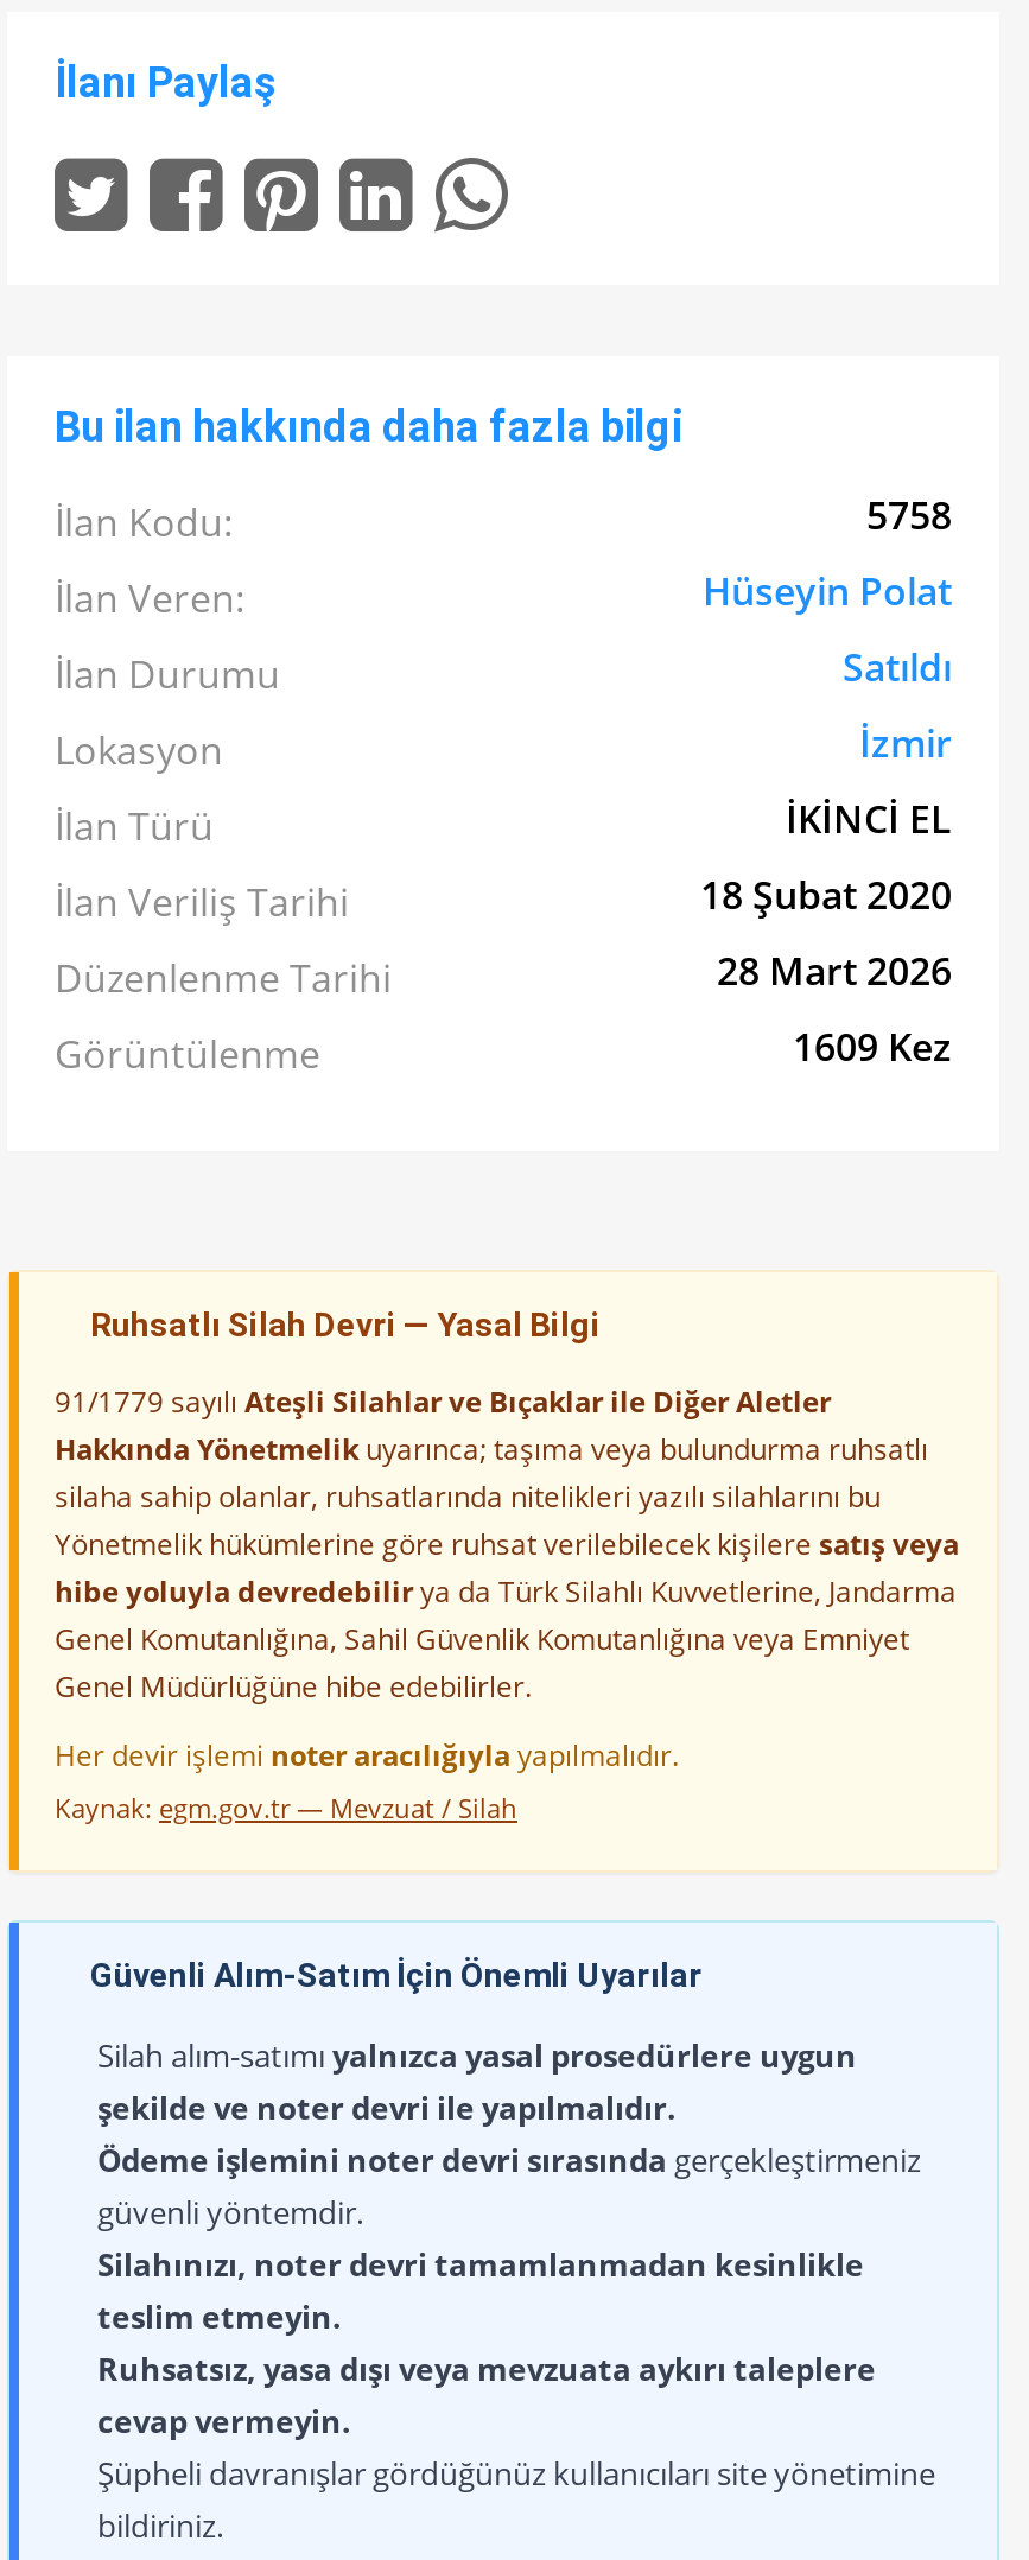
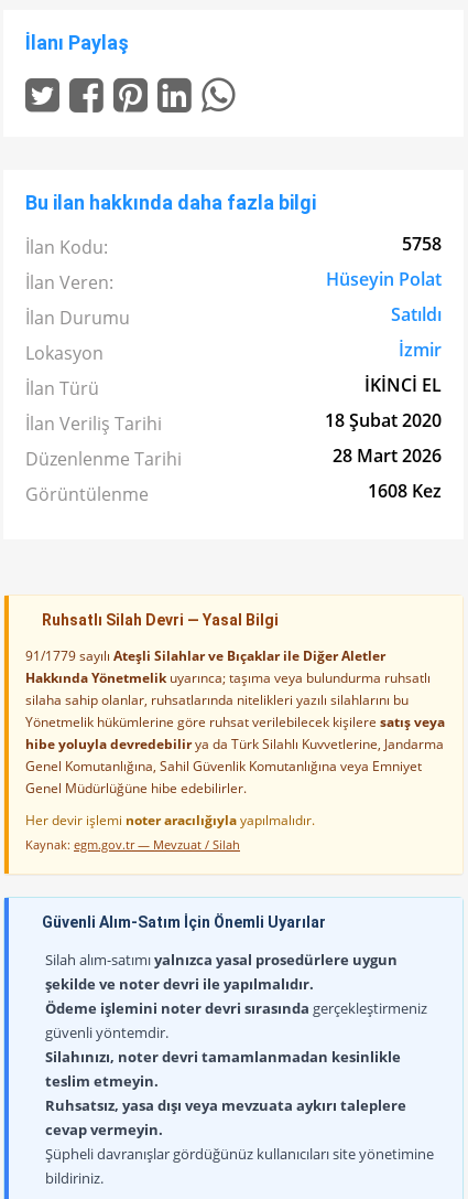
[793,1021,952,1073] 1609 Kez -> [368,479,442,503] 1608 Kez

